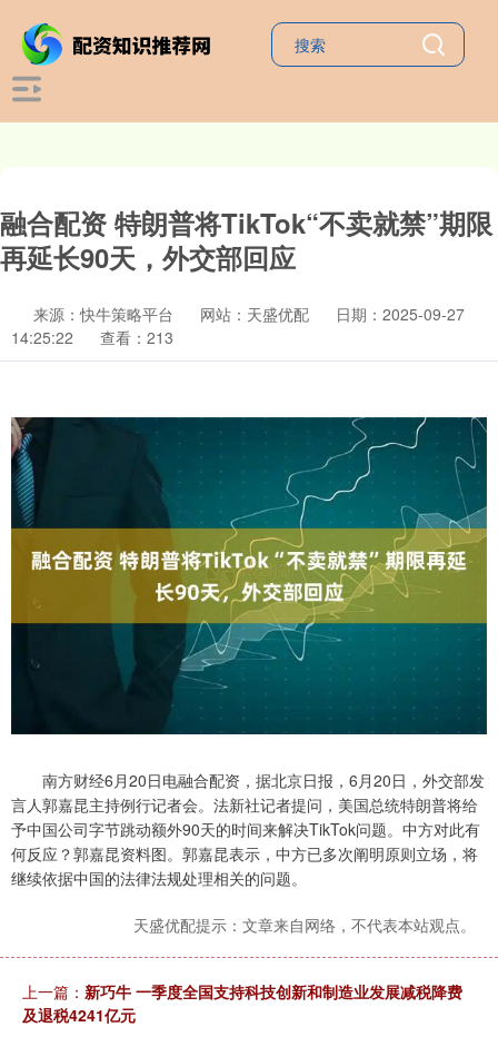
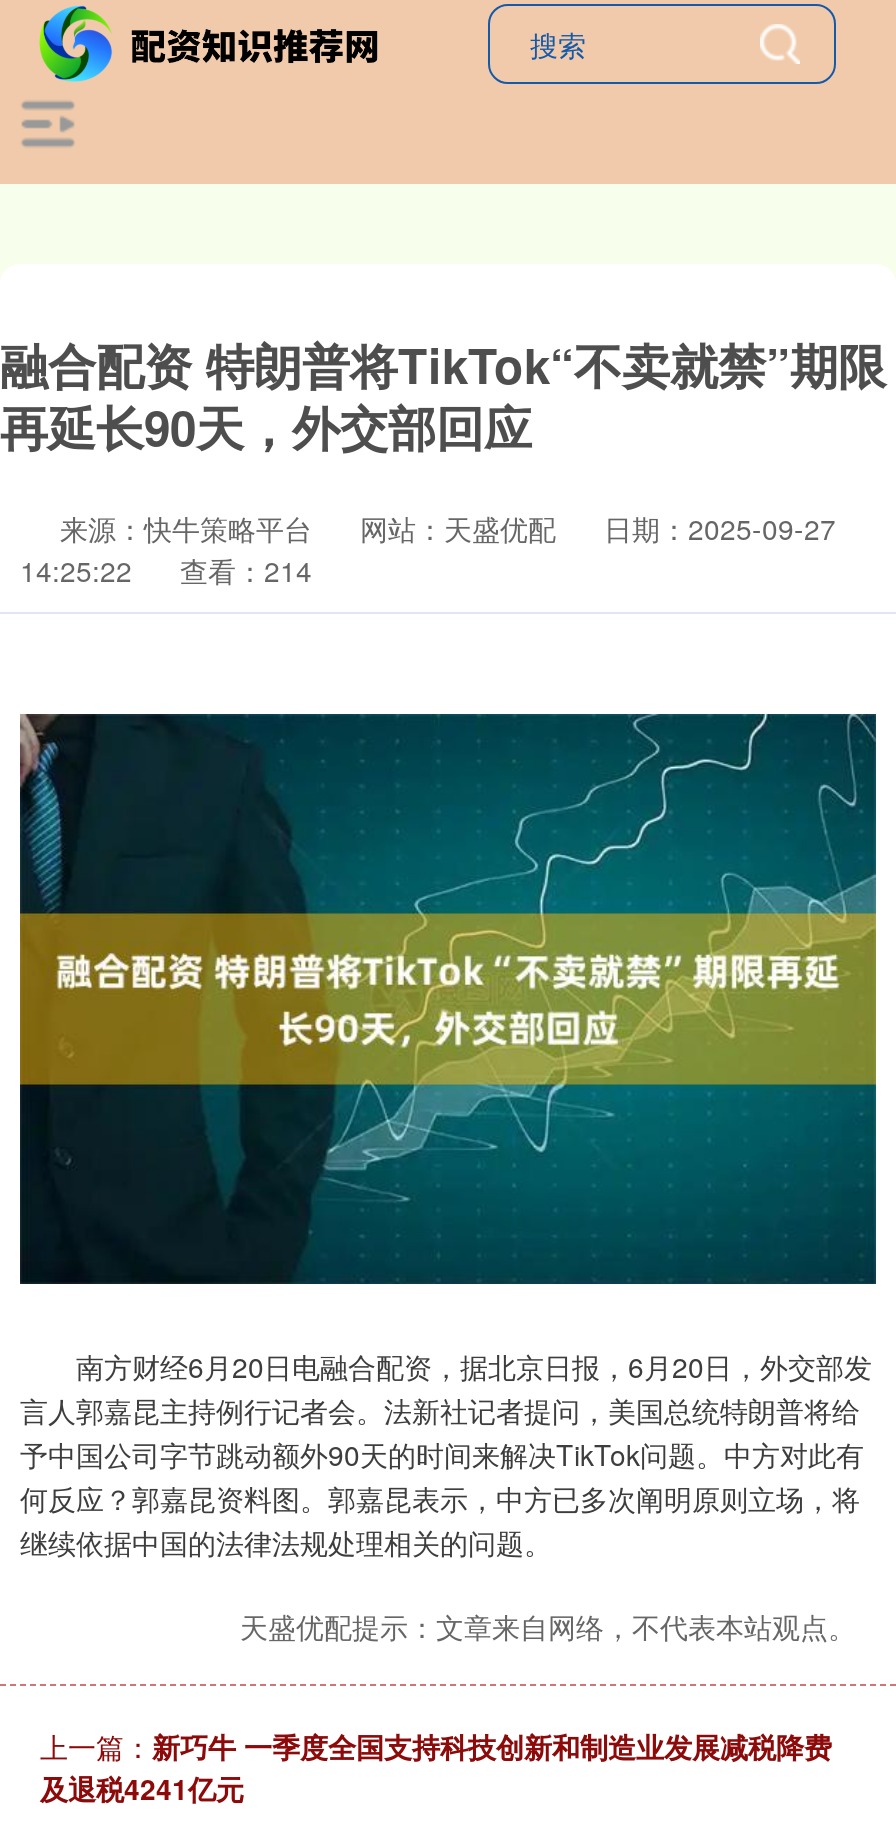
[11,326,173,348] 14:25:22 查看：213 -> [20,550,312,590] 14:25:22 查看：214

